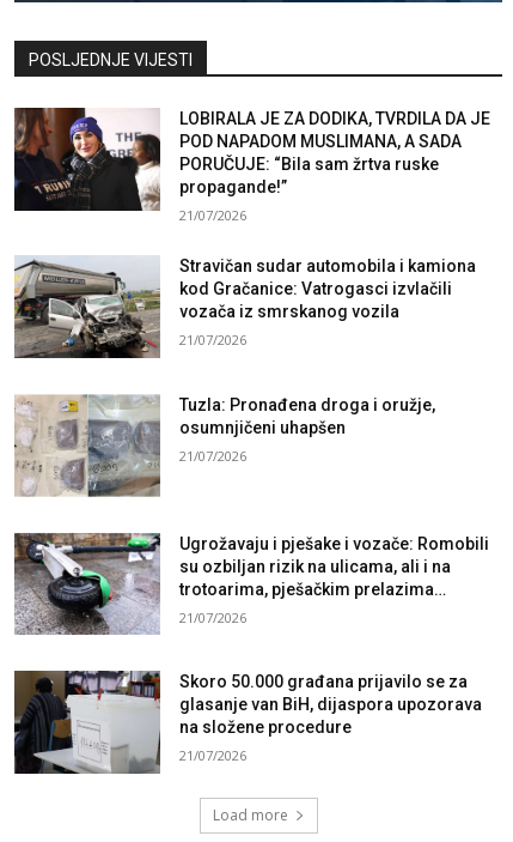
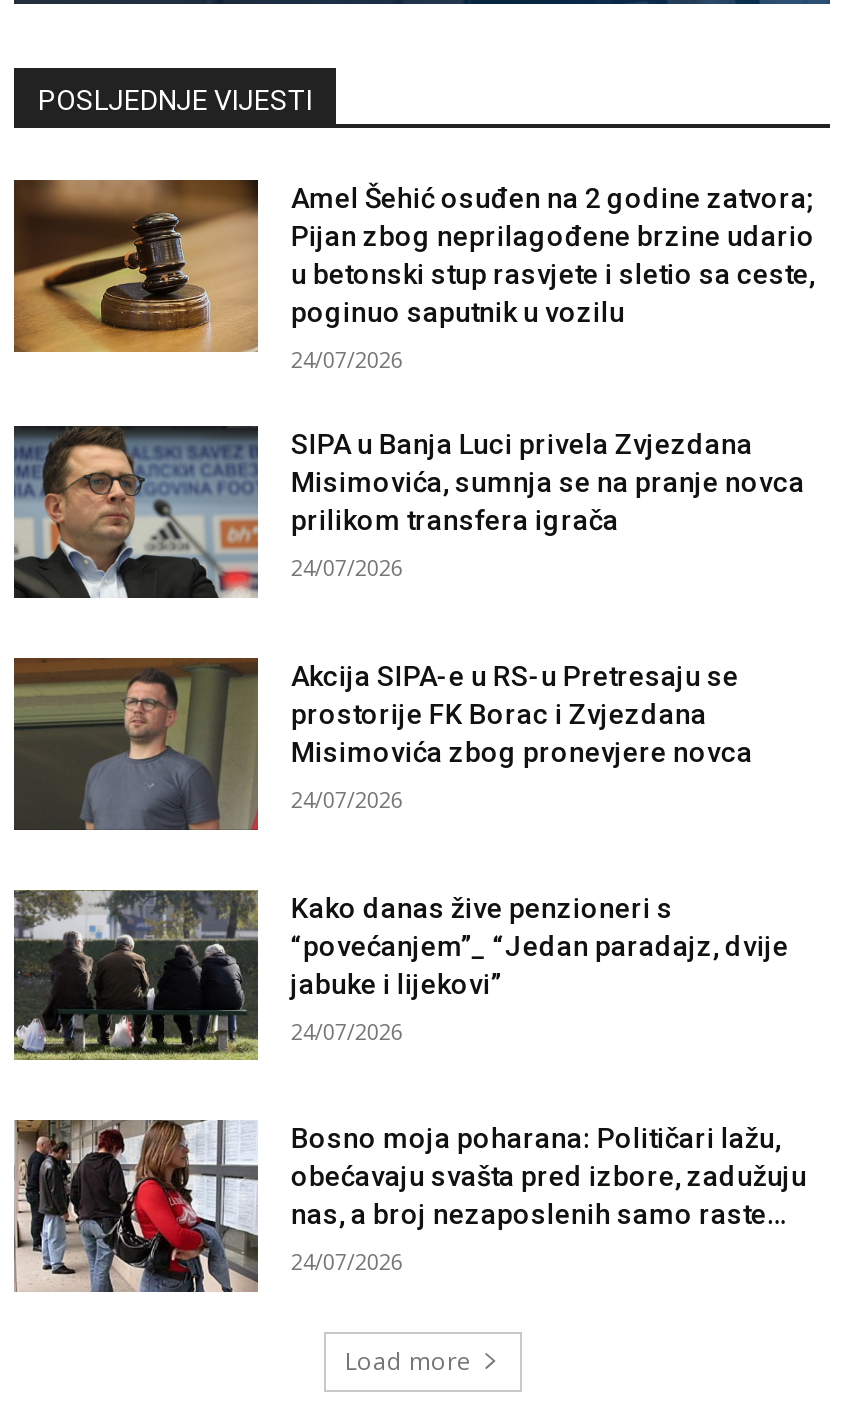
[13,107,491,212] [image] | LOBIRALA JE ZA DODIKA, TVRDILA DA JE | POD NAPADOM MUSLIMANA, A SADA | PORUČUJE: “Bila sam žrtva ruske | propagande!” -> [12,178,815,354] [image] | Amel Šehić osuđen na 2 godine zatvora; | Pijan zbog neprilagođene brzine udario | u betonski stup rasvjete i sletio sa ceste, | poginuo saputnik u vozilu
[180,206,247,224] 21/07/2026 -> [291,345,403,375] 24/07/2026
[13,255,476,359] [image] | Stravičan sudar automobila i kamiona | kod Gračanice: Vatrogasci izvlačili | vozača iz smrskanog vozila -> [12,424,805,598] [image] | SIPA u Banja Luci privela Zvjezdana | Misimovića, sumnja se na pranje novca | prilikom transfera igrača
[180,331,247,349] 21/07/2026 -> [291,553,403,583] 24/07/2026
[14,394,436,497] [image] | Tuzla: Pronađena droga i oružje, | osumnjičeni uhapšen -> [14,656,753,832] [image] | Akcija SIPA-e u RS-u Pretresaju se | prostorije FK Borac i Zvjezdana | Misimovića zbog pronevjere novca
[180,447,247,465] 21/07/2026 -> [291,784,403,814] 24/07/2026
[14,533,490,635] [image] | Ugrožavaju i pješake i vozače: Romobili | su ozbiljan rizik na ulicama, ali i na | trotoarima, pješačkim prelazima… -> [14,890,789,1060] [image] | Kako danas žive penzioneri s | “povećanjem”_ “Jedan paradajz, dvije | jabuke i lijekovi”
[180,608,247,626] 21/07/2026 -> [291,1015,403,1045] 24/07/2026
[13,671,482,775] [image] | Skoro 50.000 građana prijavilo se za | glasanje van BiH, dijaspora upozorava | na složene procedure -> [12,1120,807,1292] [image] | Bosno moja poharana: Političari lažu, | obećavaju svašta pred izbore, zadužuju | nas, a broj nezaposlenih samo raste…
[180,747,247,765] 21/07/2026 -> [291,1247,403,1277] 24/07/2026

